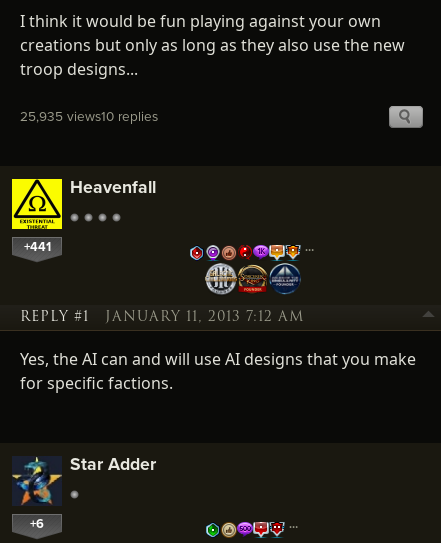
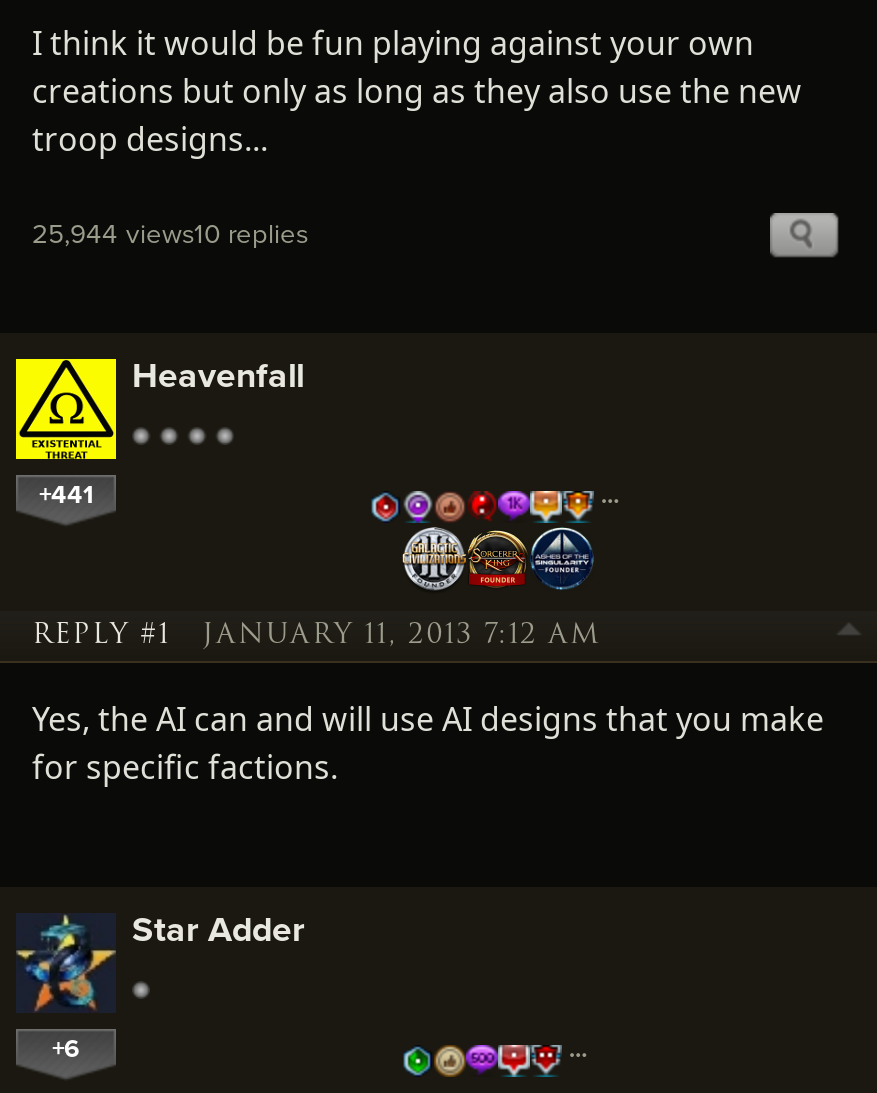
[20,106,158,125] 25,935 views10 replies -> [32,213,308,251] 25,944 views10 replies

